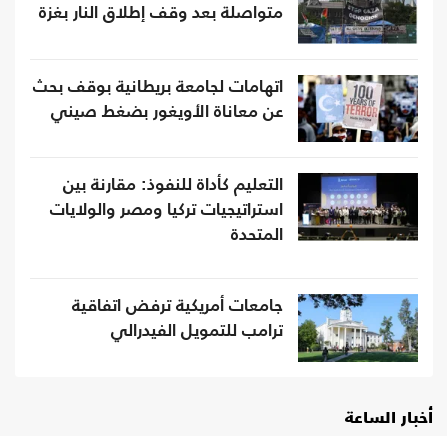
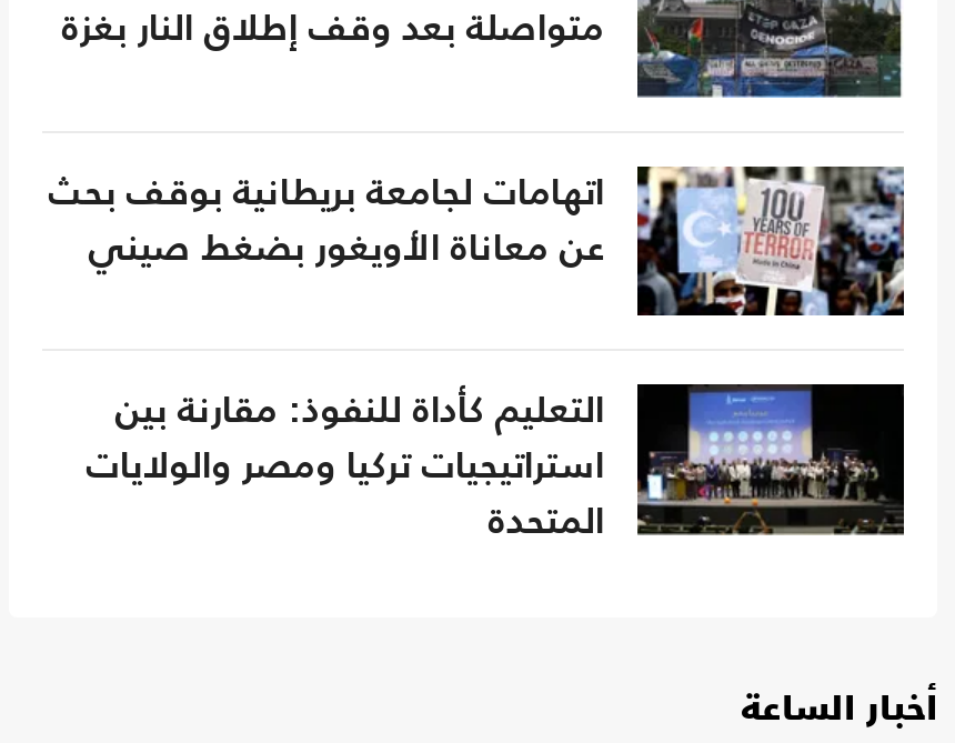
[72,293,419,363] [image] | جامعات أمريكية ترفض اتفاقية | ترامب للتمويل الفيدرالي -> none

